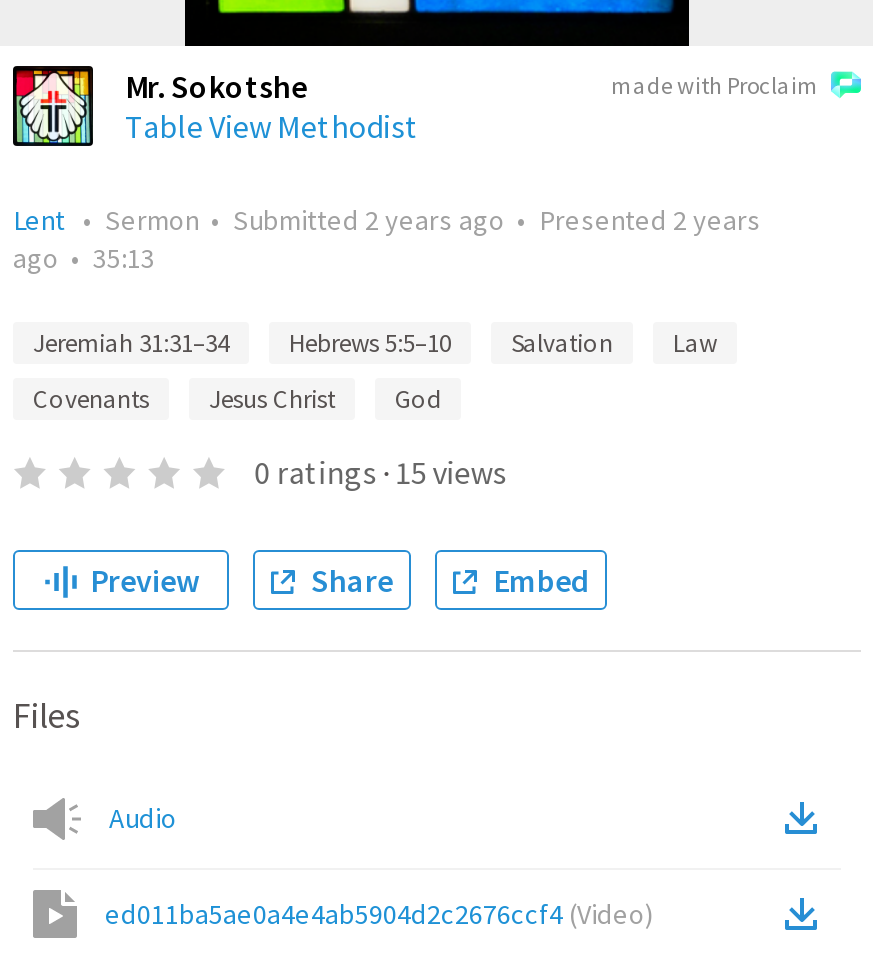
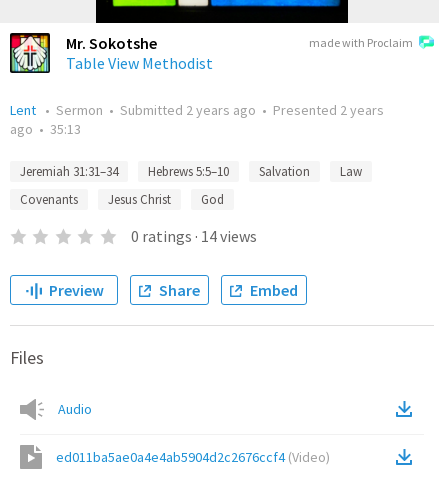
[254,452,506,492] 0 ratings · 15 views -> [131,226,257,246] 0 ratings · 14 views

